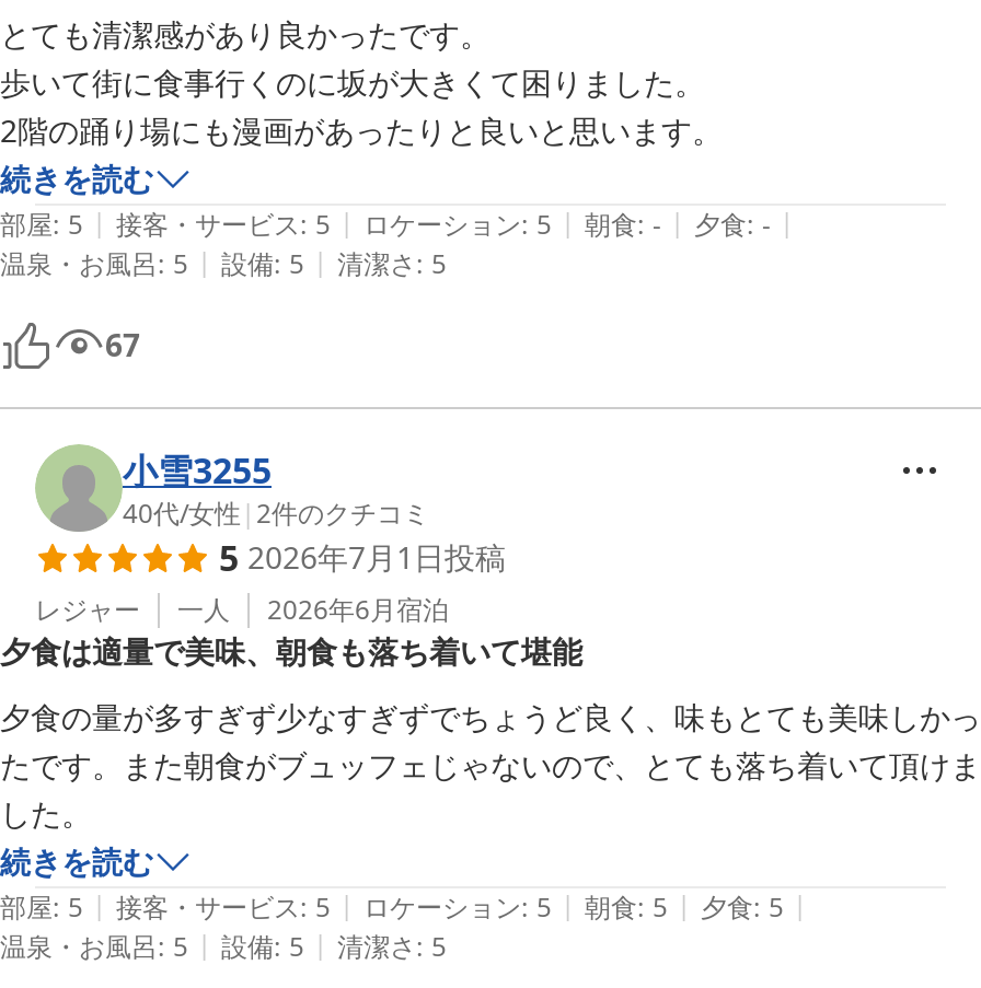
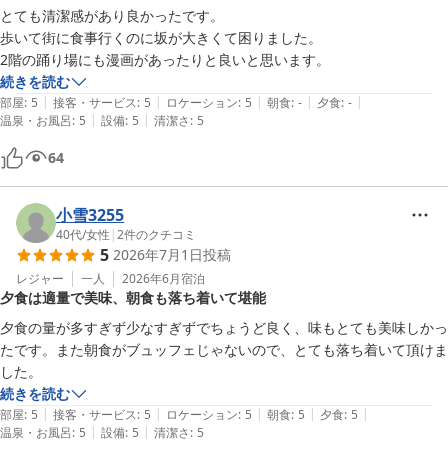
[105,324,140,365] 67 -> [48,148,64,167] 64

